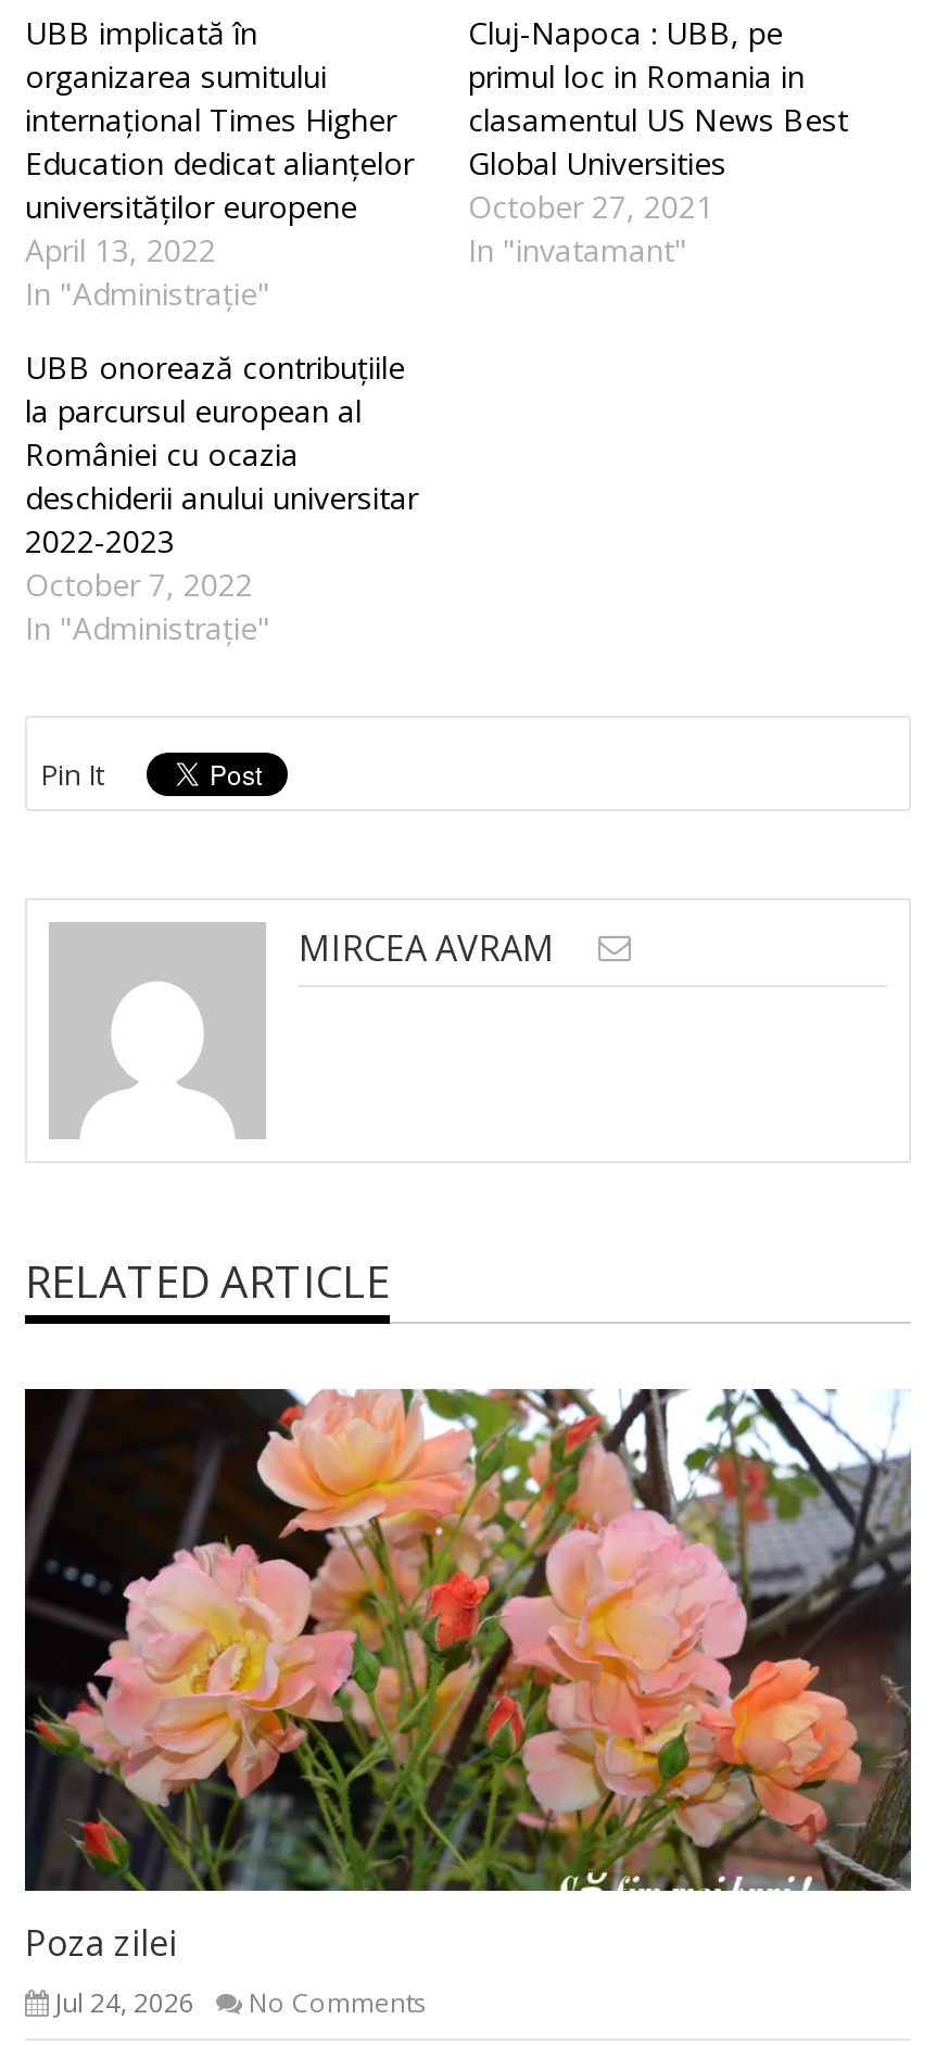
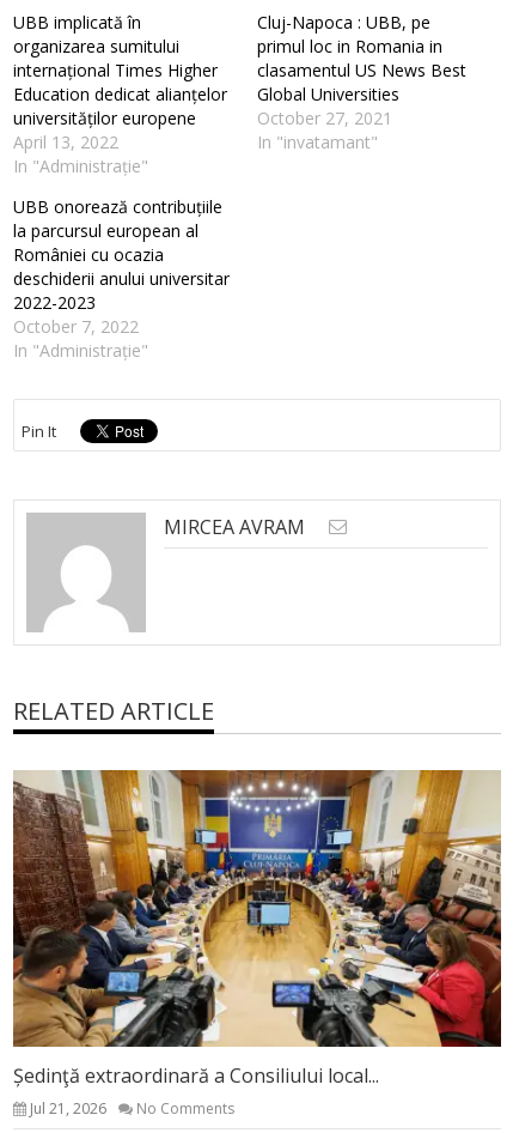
[23,1387,913,2022] [image] | Poza zilei | Jul 24, 2026 -> [12,769,502,1119] [image] | Ședinţă extraordinară a Consiliului local... | Jul 21, 2026

